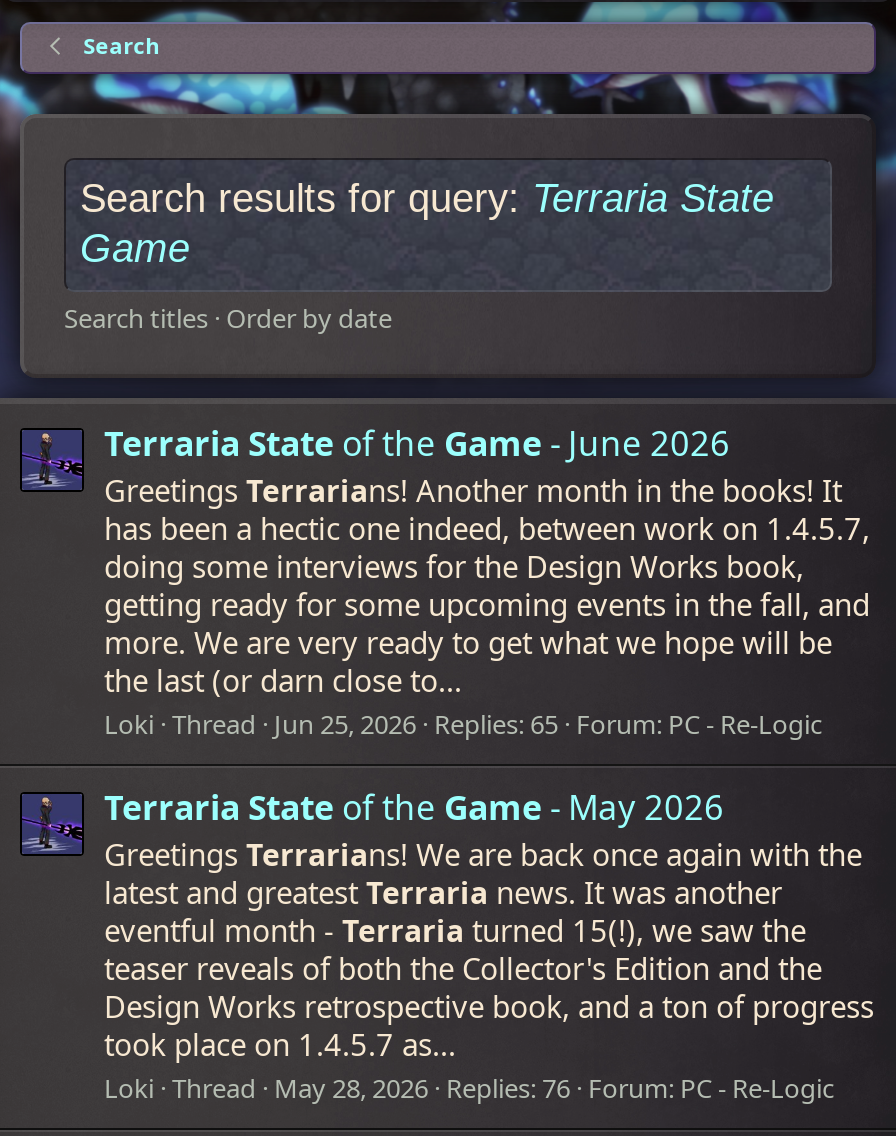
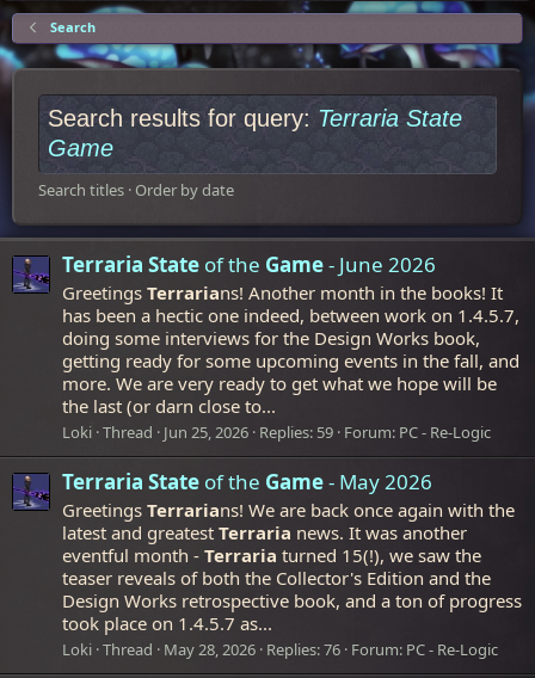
[104,706,822,742] Loki Thread Jun 25, 2026 Replies: 65 Forum: PC - Re-Logic -> [62,421,491,443] Loki Thread Jun 25, 2026 Replies: 59 Forum: PC - Re-Logic

